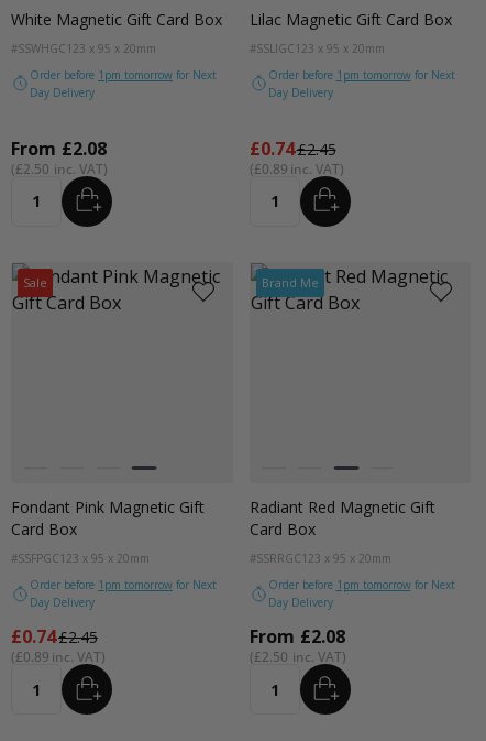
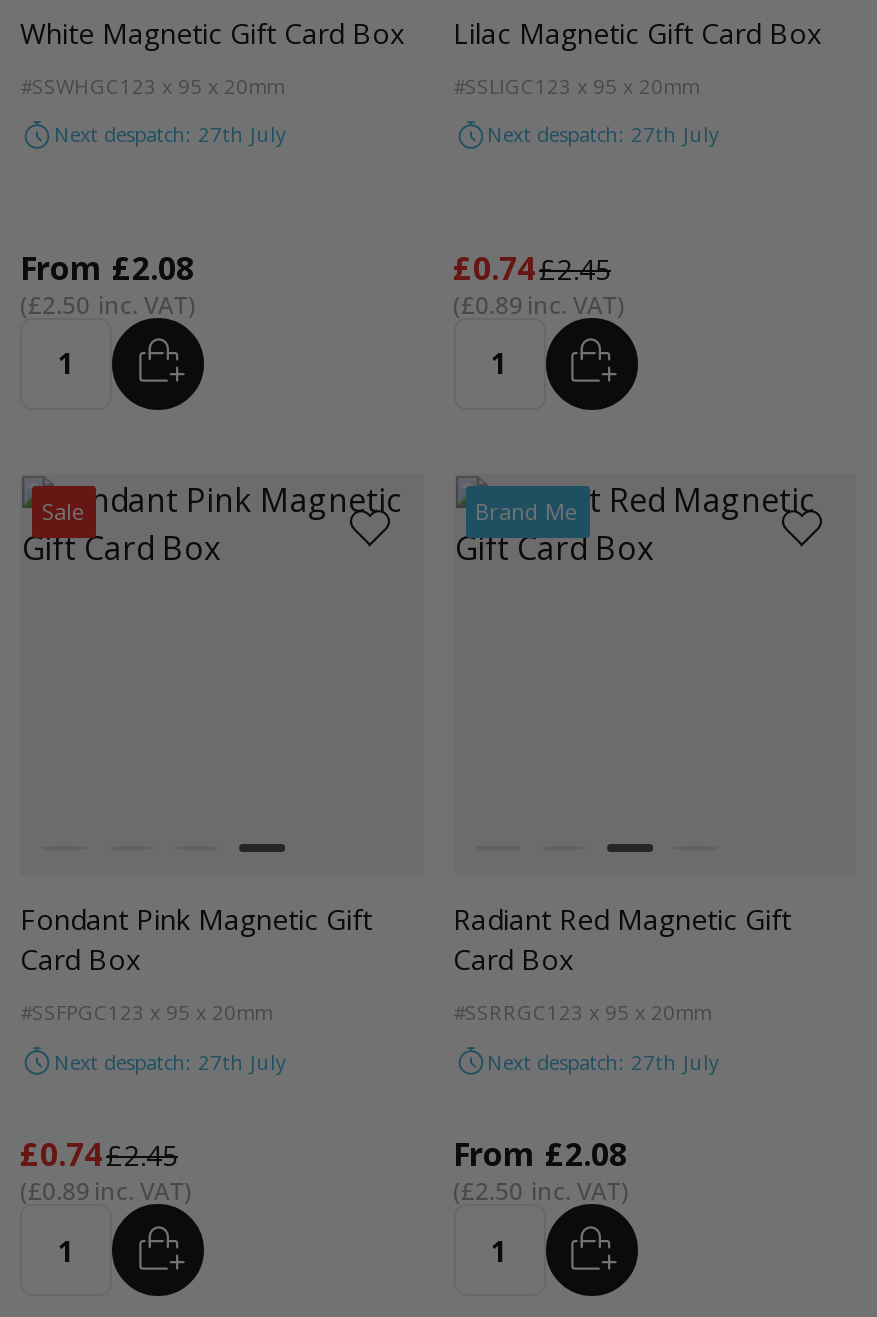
[30,67,217,100] Order before 1pm tomorrow for Next | Day Delivery -> [54,120,286,148] Next despatch: 27th July
[268,67,455,100] Order before 1pm tomorrow for Next | Day Delivery -> [487,120,719,148] Next despatch: 27th July
[30,577,217,610] Order before 1pm tomorrow for Next | Day Delivery -> [54,1047,286,1075] Next despatch: 27th July
[268,577,455,610] Order before 1pm tomorrow for Next | Day Delivery -> [487,1047,719,1075] Next despatch: 27th July

